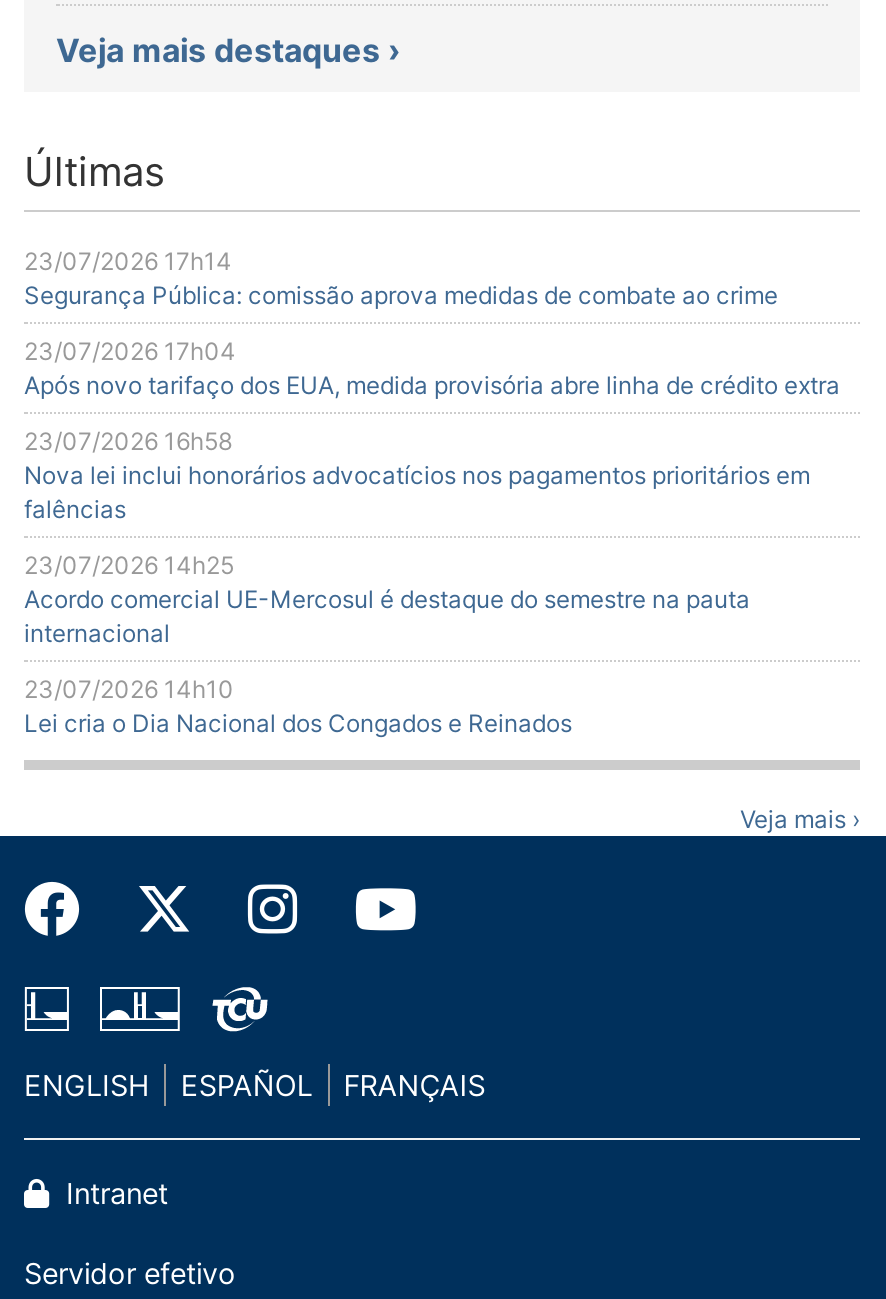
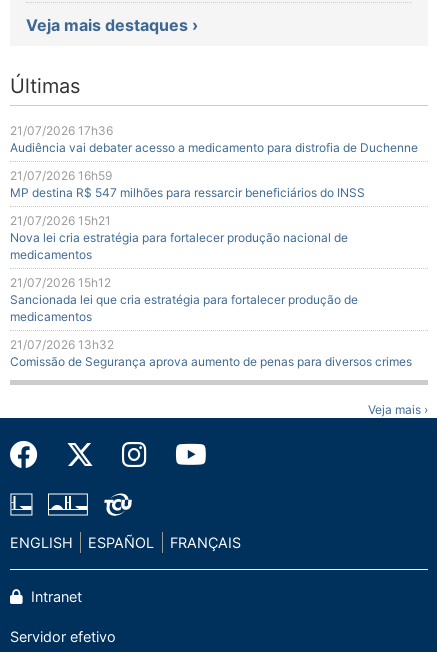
[24,246,778,310] 23/07/2026 17h14 | Segurança Pública: comissão aprova medidas de combate ao crime -> [10,123,418,155] 21/07/2026 17h36 | Audiência vai debater acesso a medicamento para distrofia de Duchenne
[24,336,840,400] 23/07/2026 17h04 | Após novo tarifaço dos EUA, medida provisória abre linha de crédito extra -> [10,168,365,200] 21/07/2026 16h59 | MP destina R$ 547 milhões para ressarcir beneficiários do INSS
[24,426,810,524] 23/07/2026 16h58 | Nova lei inclui honorários advocatícios nos pagamentos prioritários em | falências -> [10,213,348,262] 21/07/2026 15h21 | Nova lei cria estratégia para fortalecer produção nacional de | medicamentos
[24,550,750,648] 23/07/2026 14h25 | Acordo comercial UE-Mercosul é destaque do semestre na pauta | internacional -> [10,275,358,324] 21/07/2026 15h12 | Sancionada lei que cria estratégia para fortalecer produção de | medicamentos
[24,674,572,738] 23/07/2026 14h10 | Lei cria o Dia Nacional dos Congados e Reinados -> [10,337,412,369] 21/07/2026 13h32 | Comissão de Segurança aprova aumento de penas para diversos crimes

